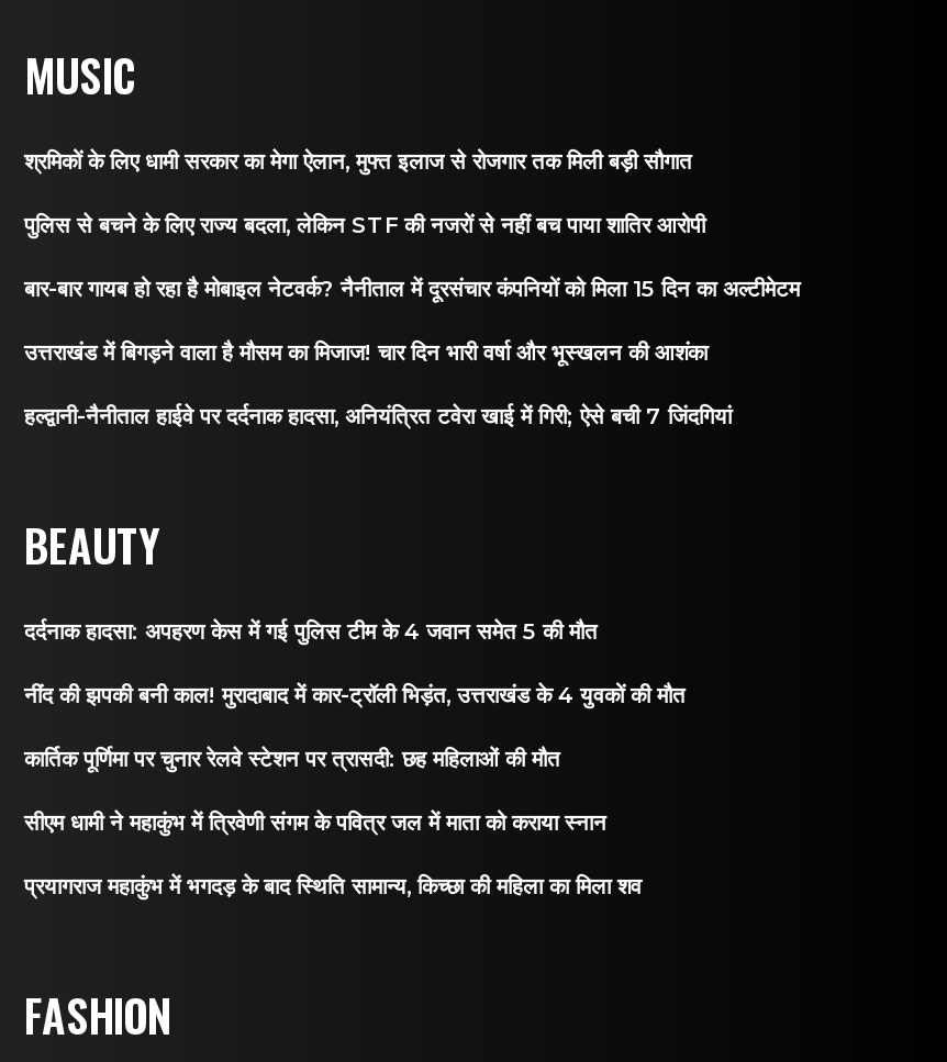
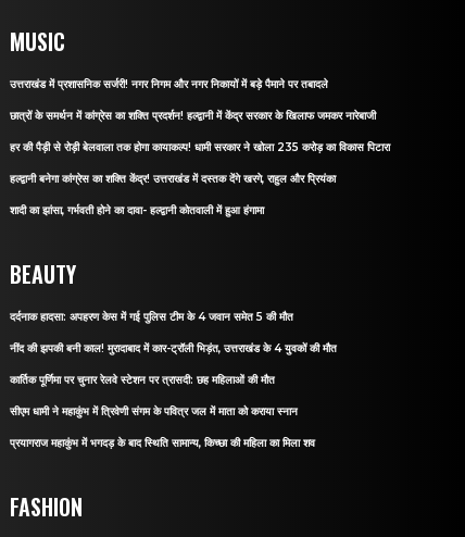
[24,148,692,177] श्रमिकों के लिए धामी सरकार का मेगा ऐलान, मुफ्त इलाज से रोजगार तक मिली बड़ी सौगात -> [10,78,328,92] उत्तराखंड में प्रशासनिक सर्जरी! नगर निगम और नगर निकायों में बड़े पैमाने पर तबादले
[24,212,705,241] पुलिस से बचने के लिए राज्य बदला, लेकिन STF की नजरों से नहीं बच पाया शातिर आरोपी -> [10,109,376,123] छात्रों के समर्थन में कांग्रेस का शक्ति प्रदर्शन! हल्द्वानी में केंद्र सरकार के खिलाफ जमकर नारेबाजी
[24,276,800,304] बार-बार गायब हो रहा है मोबाइल नेटवर्क? नैनीताल में दूरसंचार कंपनियों को मिला 15 दिन का अल्टीमेटम -> [10,141,390,155] हर की पैड़ी से रोड़ी बेलवाला तक होगा कायाकल्प! धामी सरकार ने खोला 235 करोड़ का विकास पिटारा
[24,339,708,368] उत्तराखंड में बिगड़ने वाला है मौसम का मिजाज! चार दिन भारी वर्षा और भूस्खलन की आशंका -> [10,172,336,186] हल्द्वानी बनेगा कांग्रेस का शक्ति केंद्र! उत्तराखंड में दस्तक देंगे खरगे, राहुल और प्रियंका
[24,403,732,432] हल्द्वानी-नैनीताल हाईवे पर दर्दनाक हादसा, अनियंत्रित टवेरा खाई में गिरी; ऐसे बची 7 जिंदगियां -> [10,204,264,218] शादी का झांसा, गर्भवती होने का दावा- हल्द्वानी कोतवाली में हुआ हंगामा

